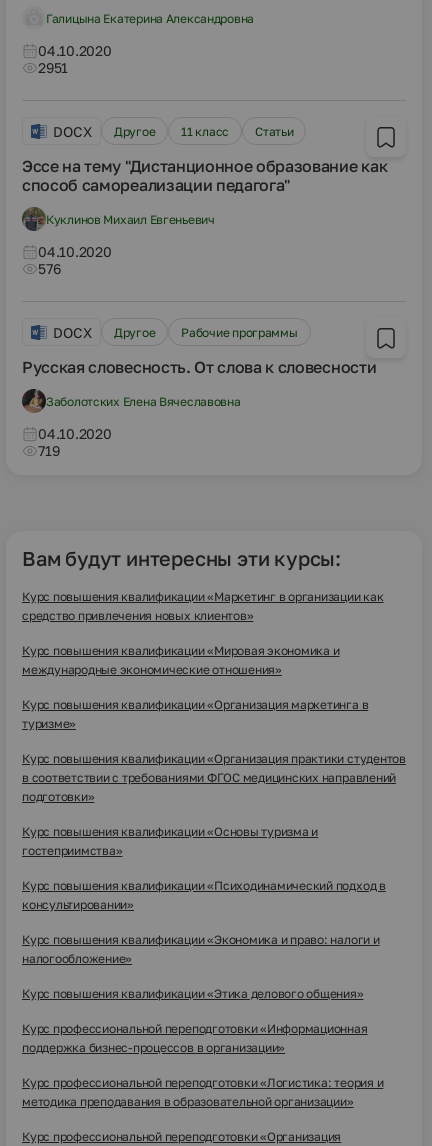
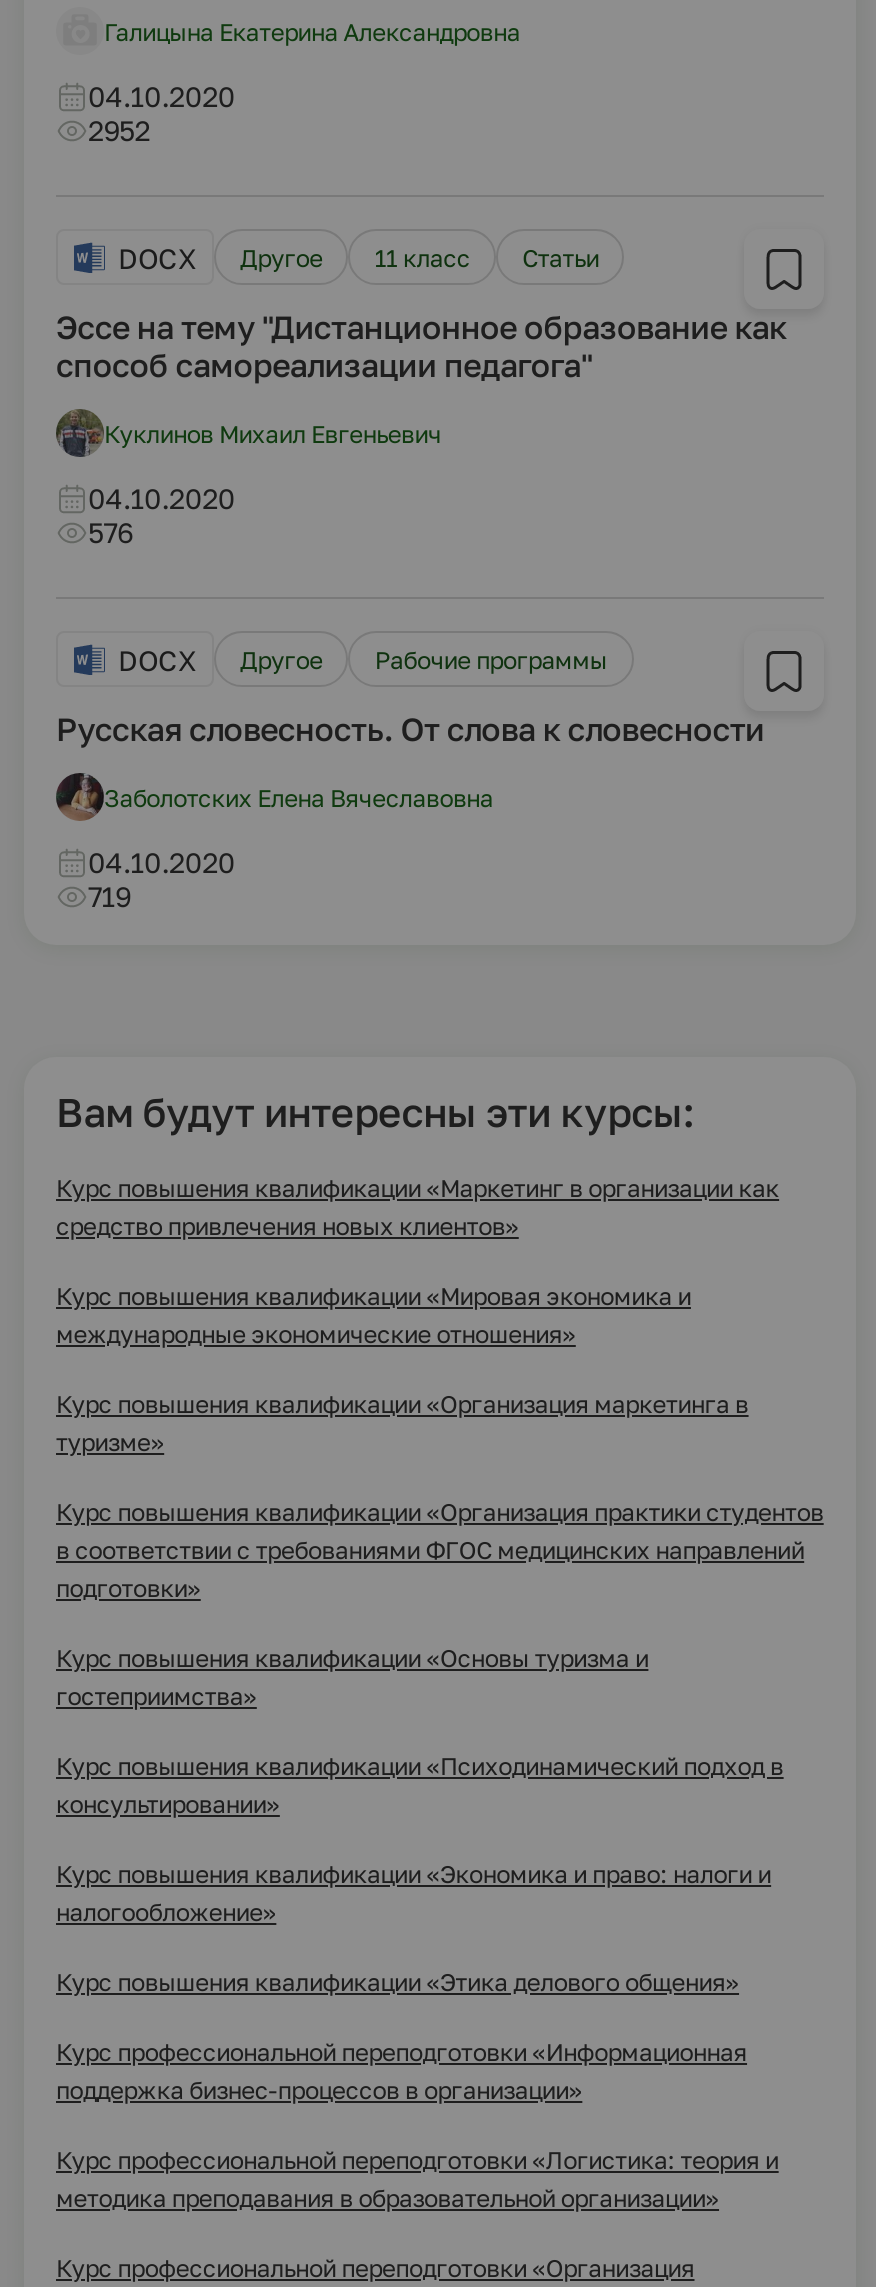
[38,59,68,76] 2951 -> [88,113,150,147] 2952

